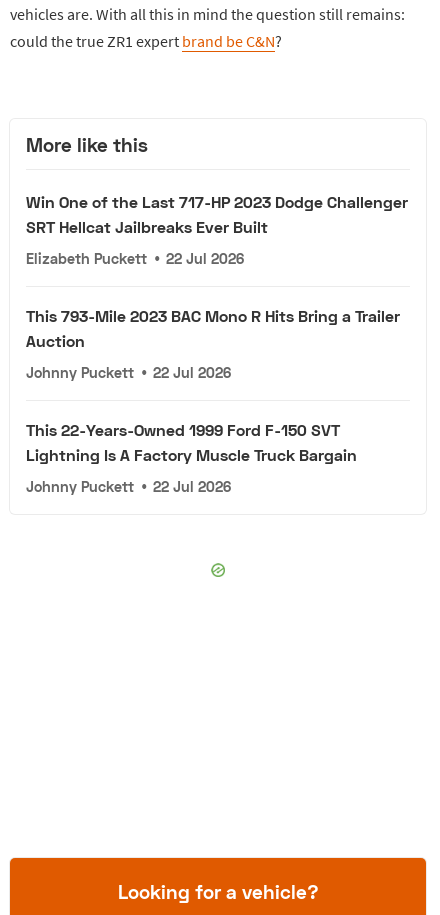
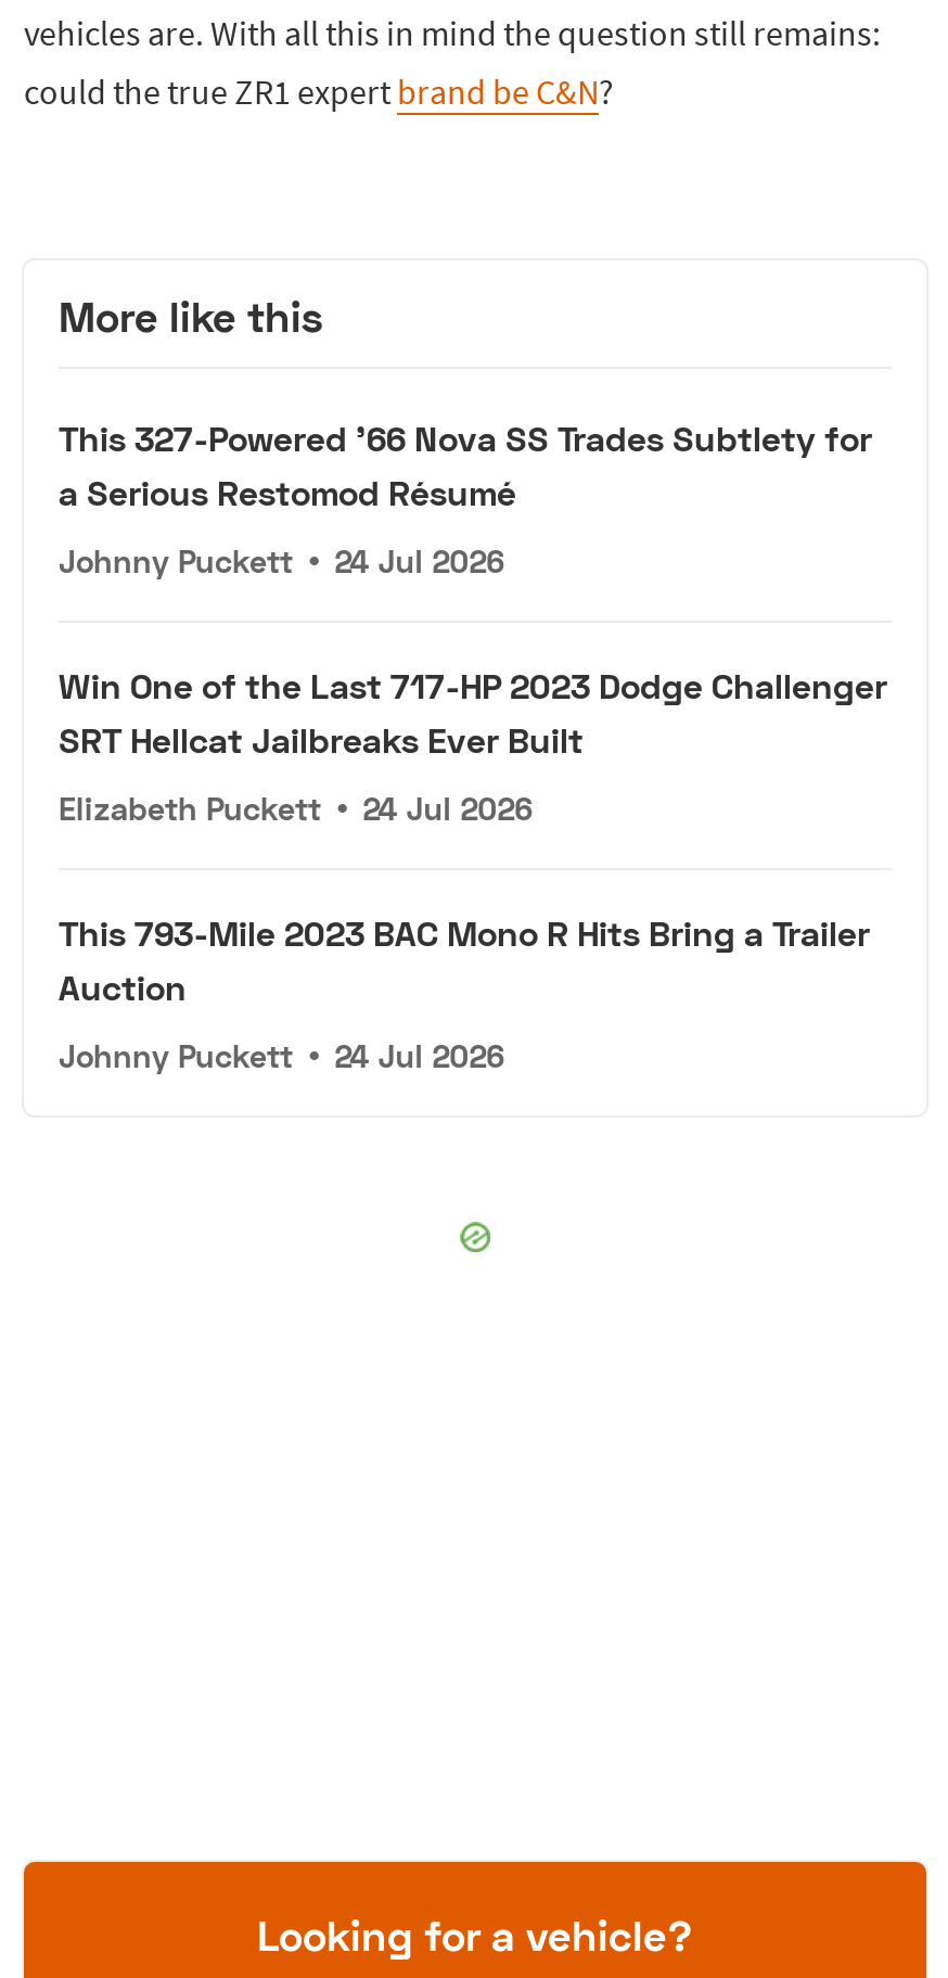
none -> [59,417,872,579] This 327-Powered '66 Nova SS Trades Subtlety for | a Serious Restomod Résumé | Johnny Puckett • 24 Jul 2026
moved [26,192,408,236] -> [59,664,887,760]: Win One of the Last 717-HP 2023 Dodge Challenger | SRT Hellcat Jailbreaks Ever Built
[26,250,244,267] Elizabeth Puckett • 22 Jul 2026 -> [59,790,532,827] Elizabeth Puckett • 24 Jul 2026
moved [26,306,400,350] -> [59,911,870,1007]: This 793-Mile 2023 BAC Mono R Hits Bring a Trailer | Auction
[26,364,357,495] Johnny Puckett • 22 Jul 2026 | This 22-Years-Owned 1999 Ford F-150 SVT | Lightning Is A Factory Muscle Truck Bargain | Johnny Puckett • 22 Jul 2026 -> [59,1037,504,1074] Johnny Puckett • 24 Jul 2026

